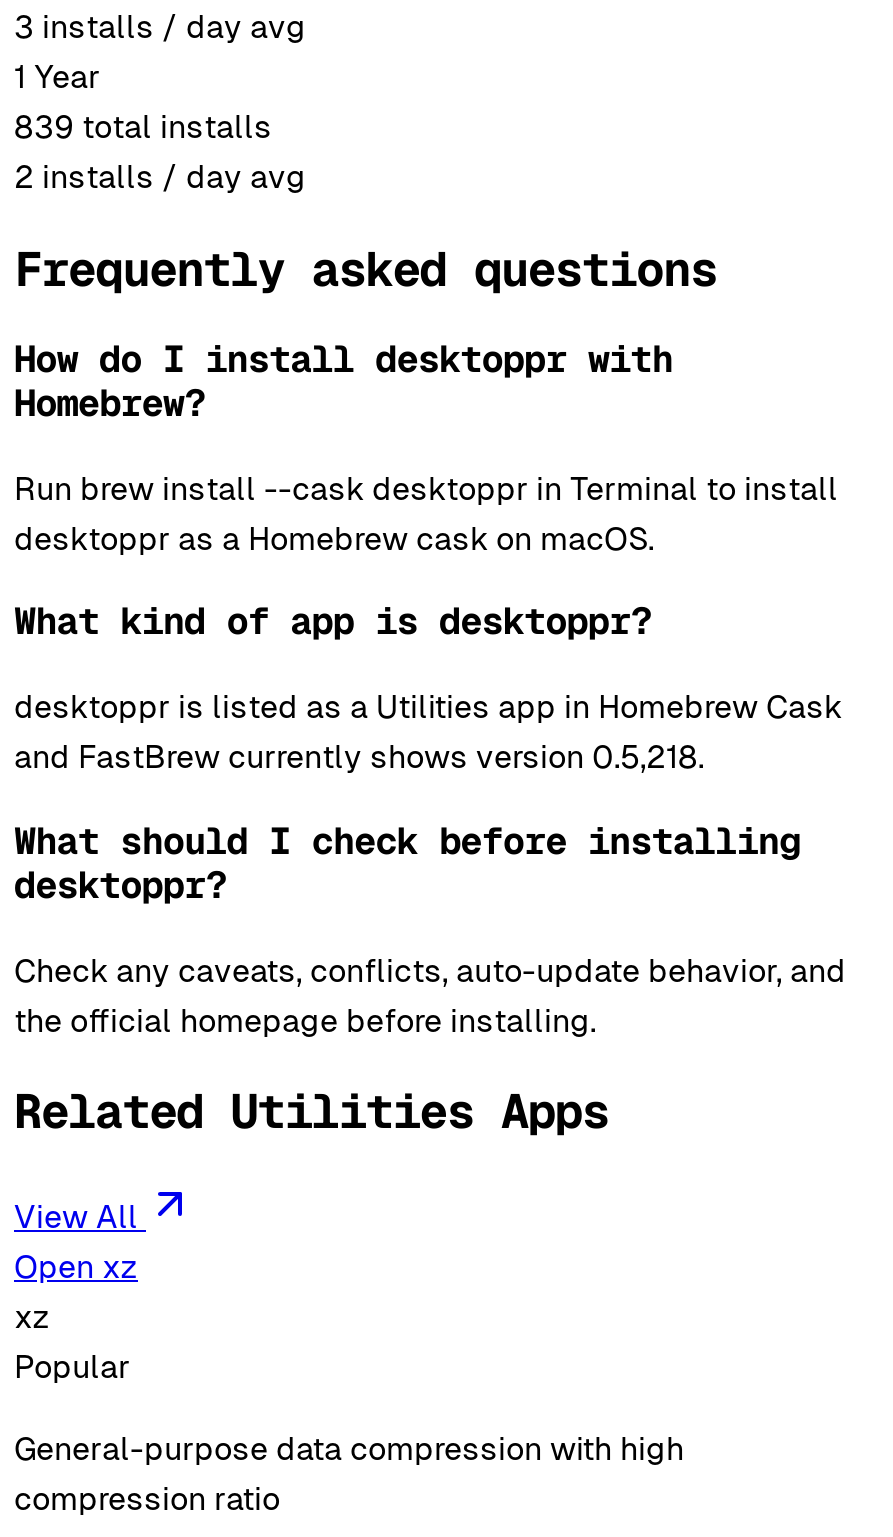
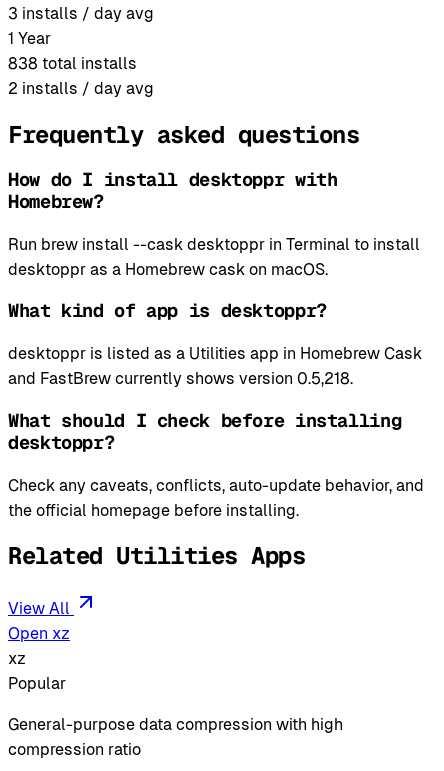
[14,108,272,146] 839 total installs -> [8,54,137,73] 838 total installs

